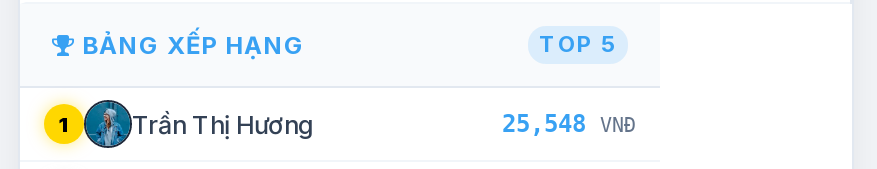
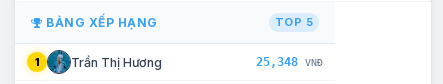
[502,109,636,137] 25,548 VNĐ -> [256,54,323,68] 25,348 VNĐ

